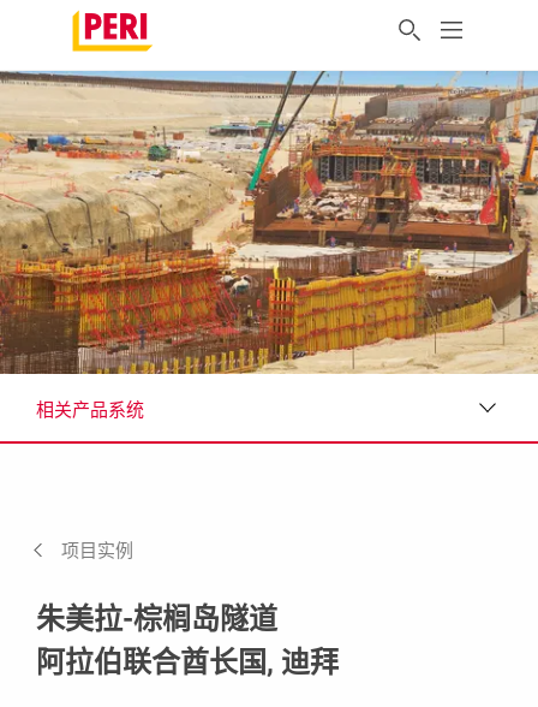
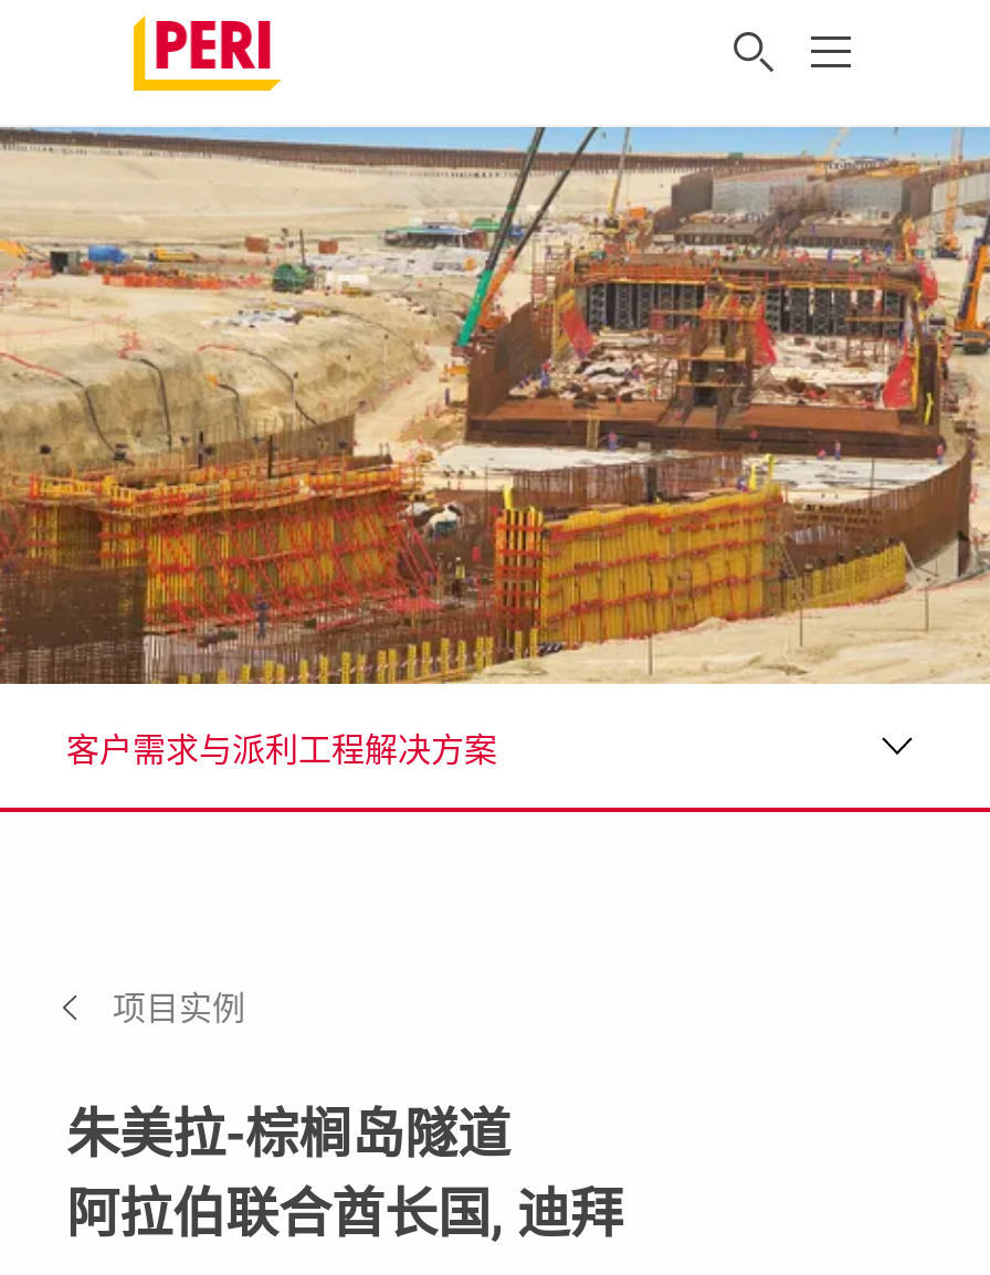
[36,399,144,420] 相关产品系统 -> [66,730,497,769] 客户需求与派利工程解决方案

